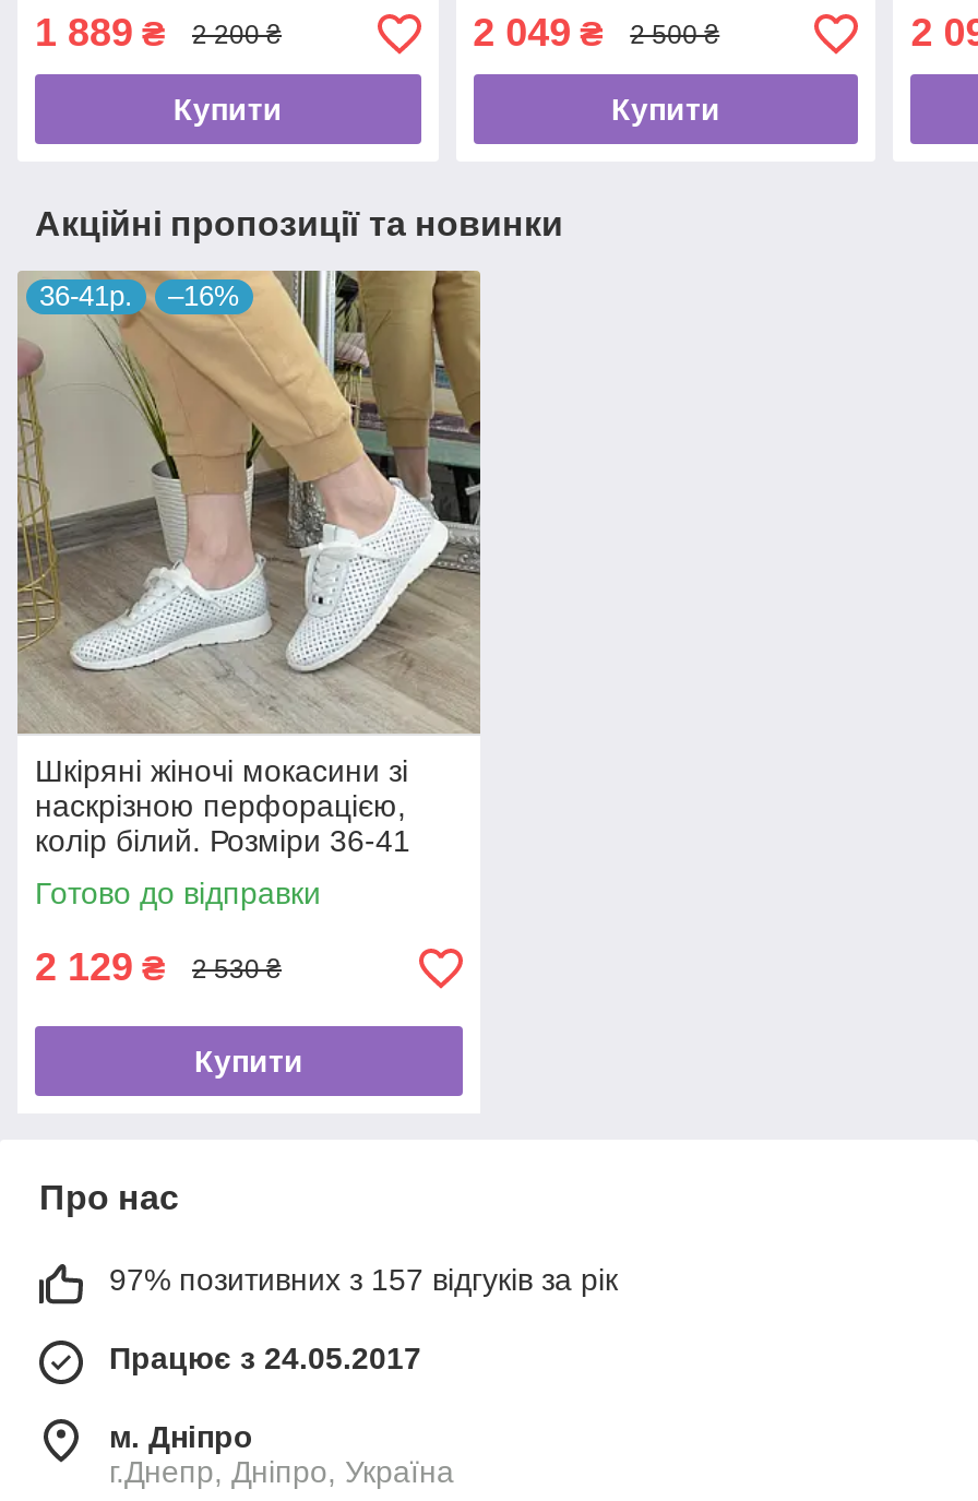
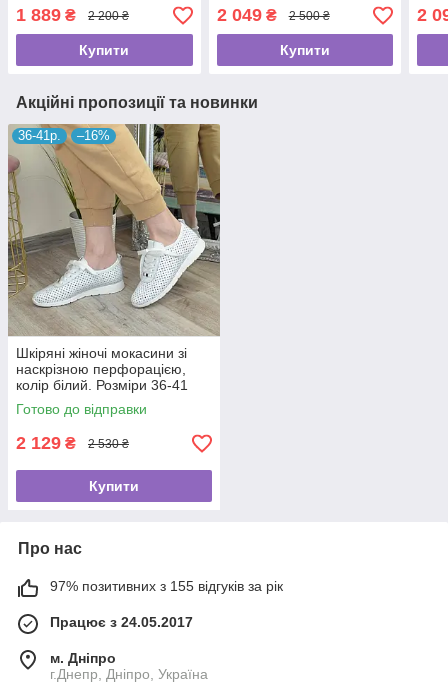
[109,1263,618,1298] 97% позитивних з 157 відгуків за рік -> [50,578,283,594] 97% позитивних з 155 відгуків за рік

